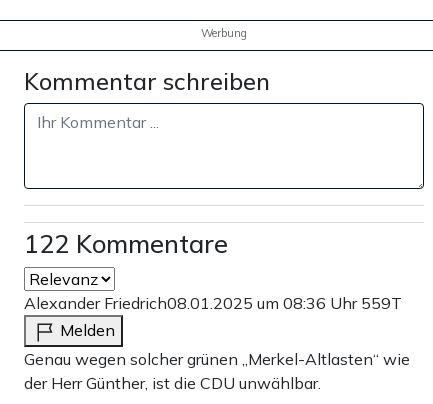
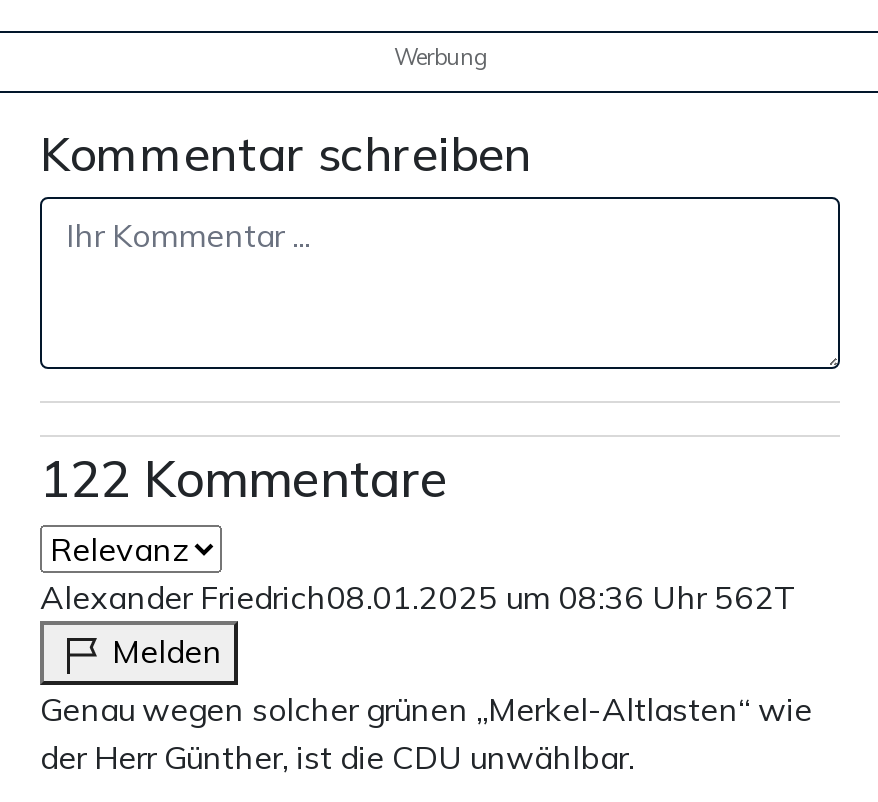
[24,293,402,313] Alexander Friedrich08.01.2025 um 08:36 Uhr 559T -> [40,577,796,617] Alexander Friedrich08.01.2025 um 08:36 Uhr 562T

